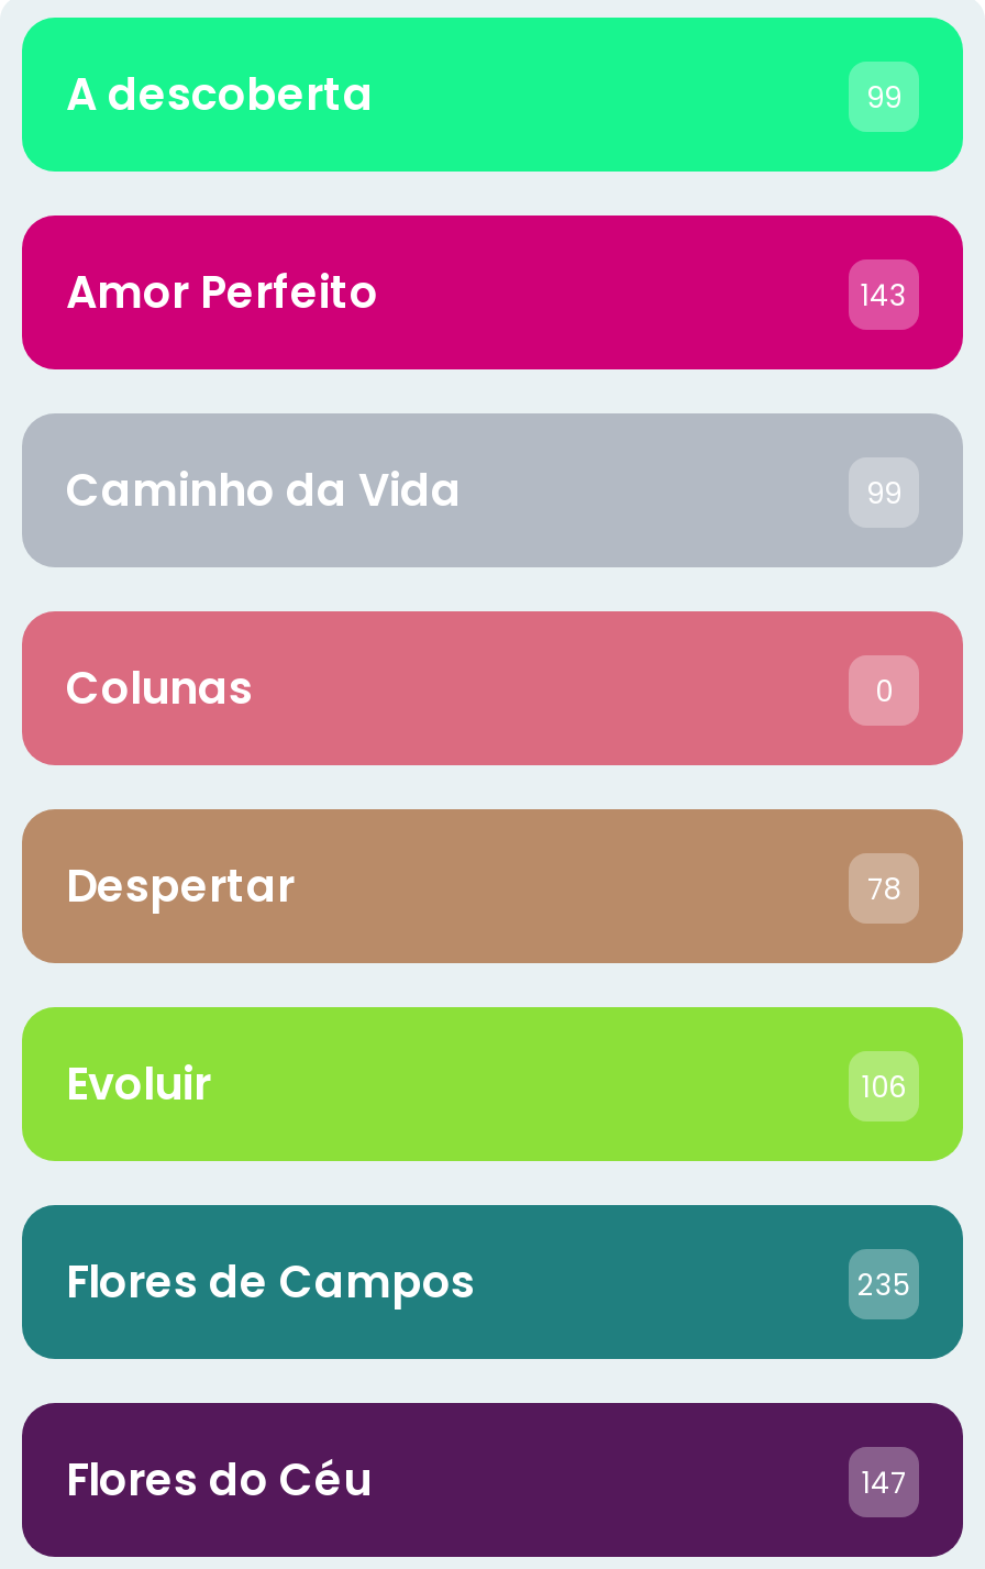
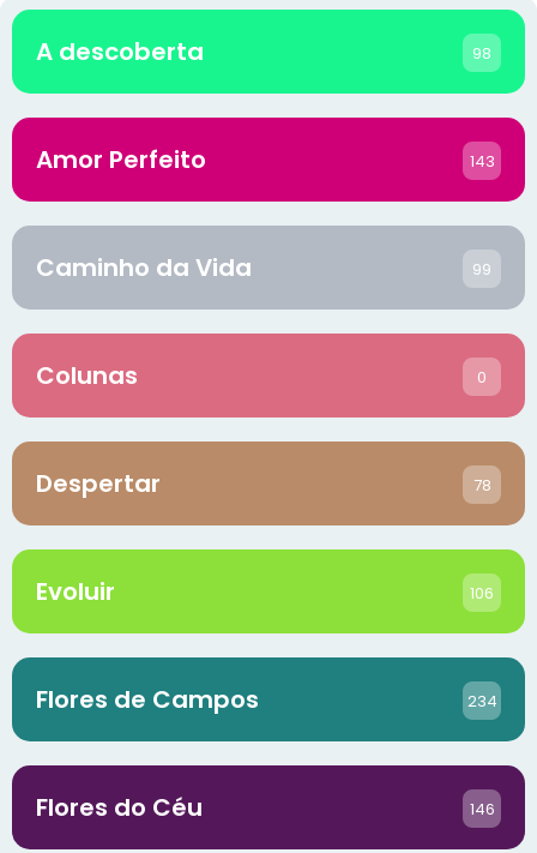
[866,77,901,118] 99 -> [472,42,491,65] 98
[857,1264,910,1306] 235 -> [467,690,497,712] 234
[862,1462,906,1504] 147 -> [469,798,494,820] 146

